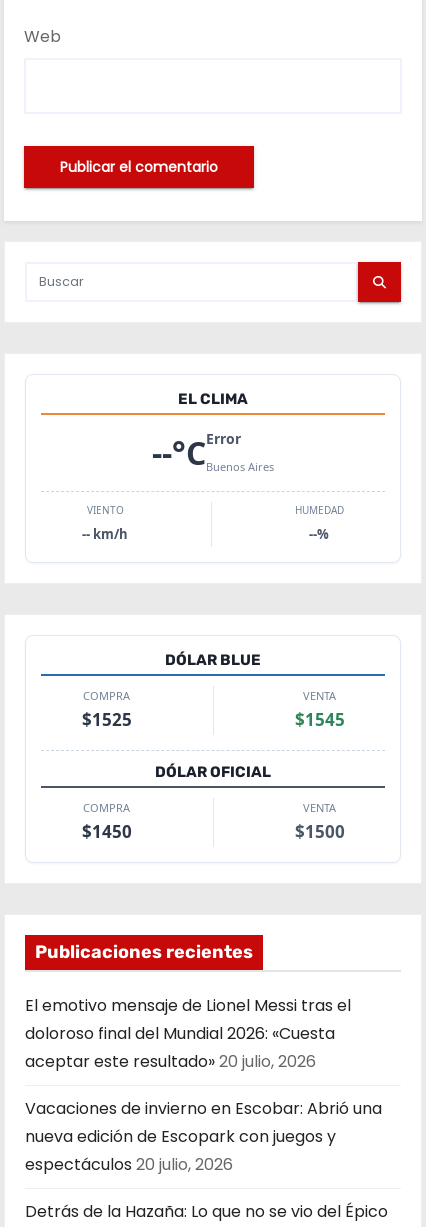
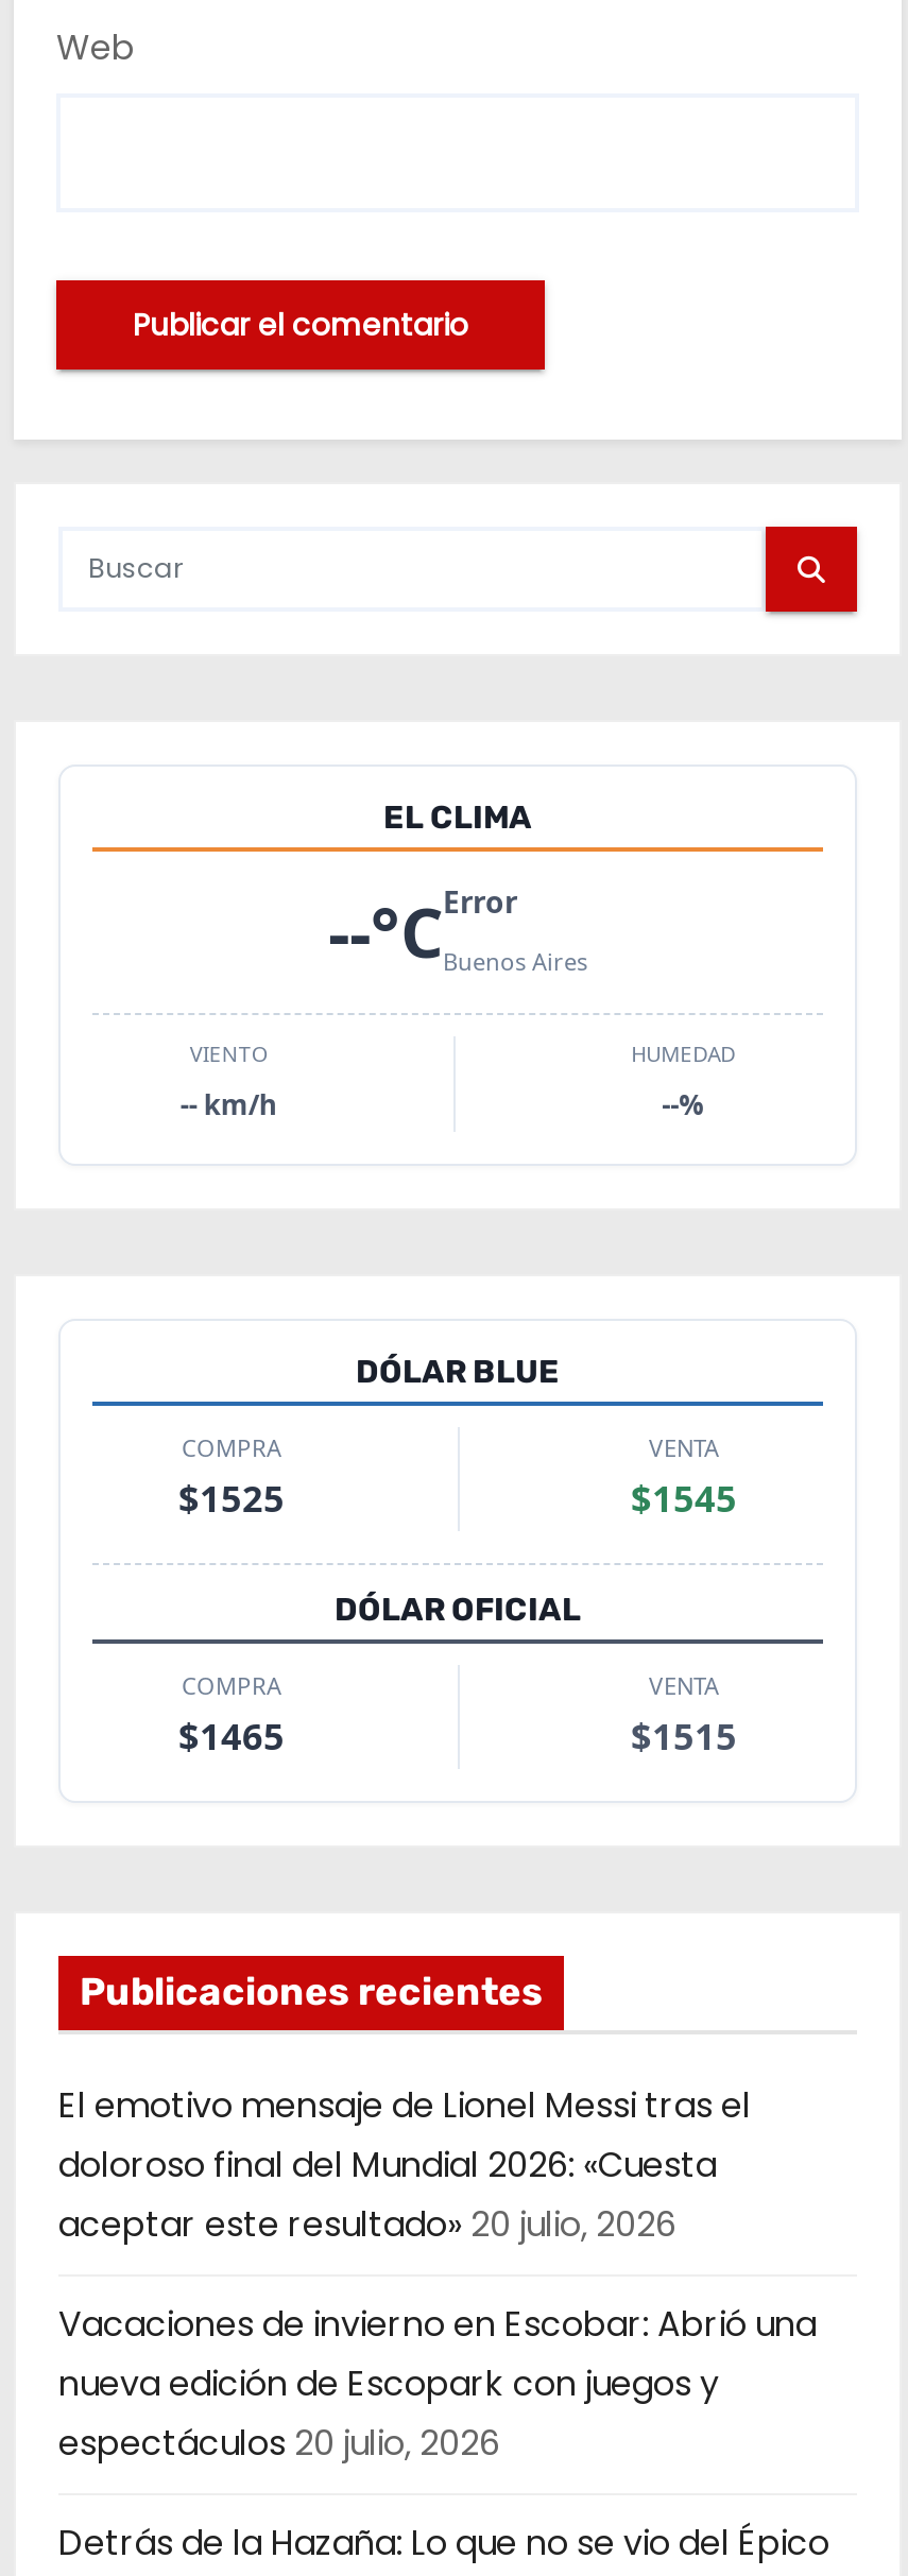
[81,820,131,843] $1450 -> [178,1712,285,1761] $1465
[294,820,344,843] $1500 -> [631,1712,737,1761] $1515

